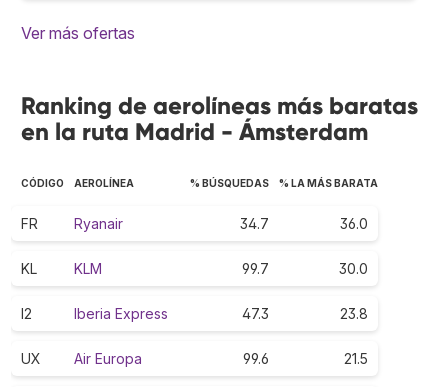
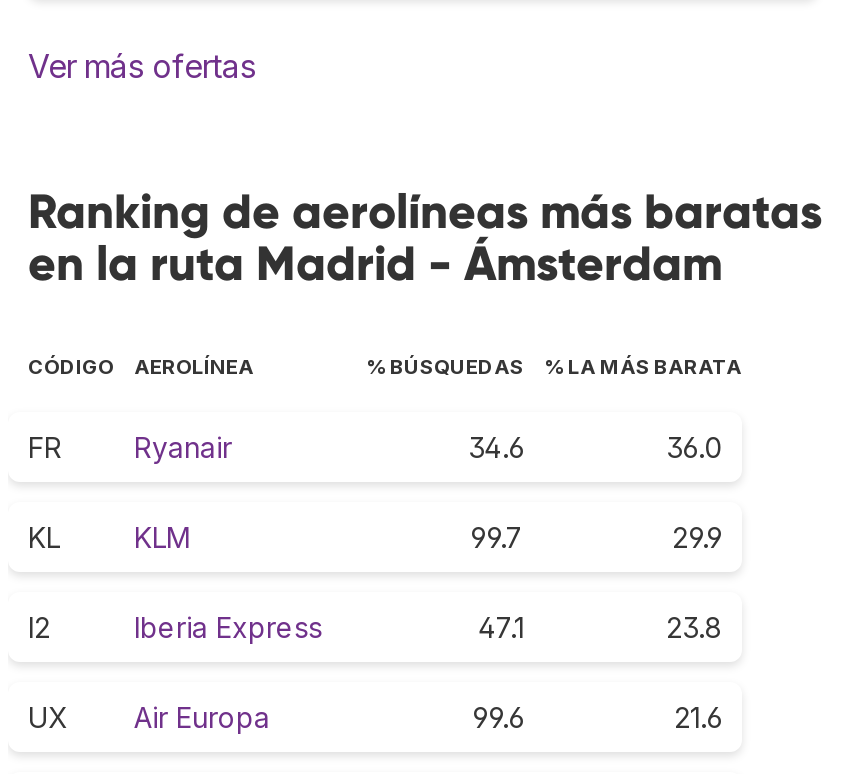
[240,215,269,232] 34.7 -> [468,429,524,463] 34.6
[339,260,368,277] 30.0 -> [672,519,722,553] 29.9
[242,305,269,322] 47.3 -> [478,609,524,643] 47.1
[344,350,368,367] 21.5 -> [674,699,722,733] 21.6

